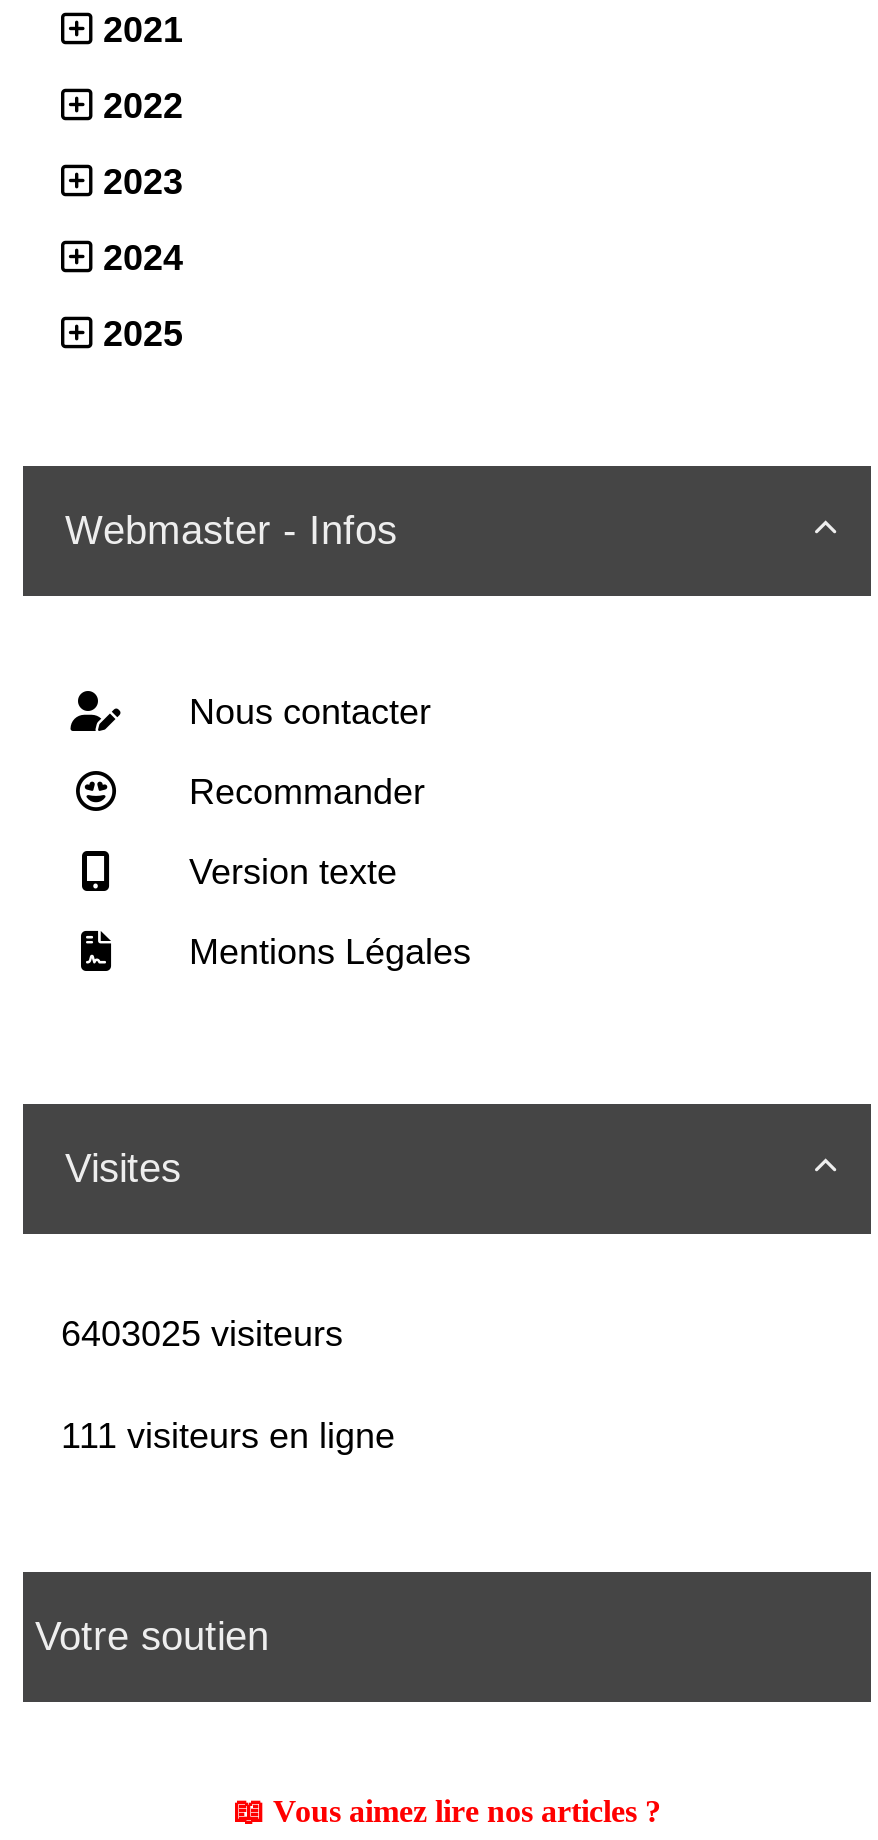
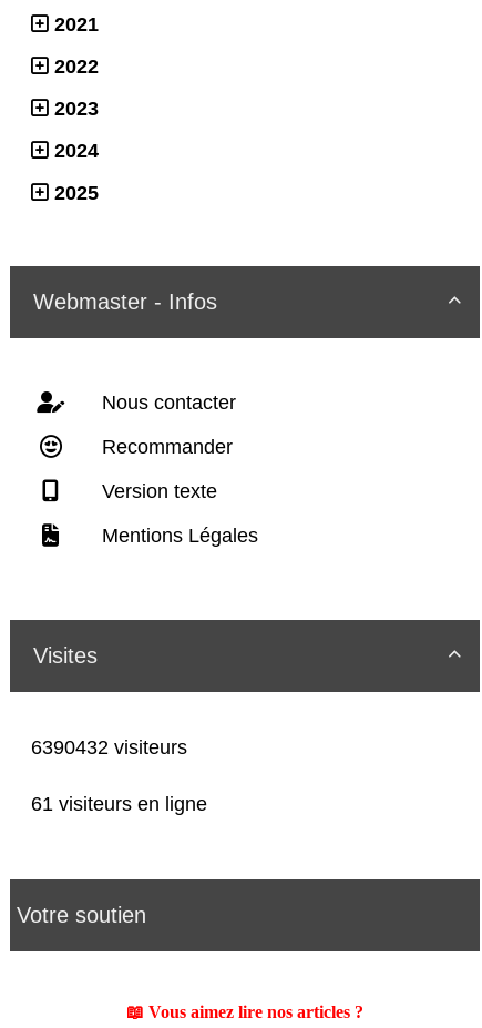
[51,1314,343,1354] 6403025 visiteurs -> [25,736,187,758] 6390432 visiteurs
[51,1416,395,1456] 111 visiteurs en ligne -> [25,793,207,815] 61 visiteurs en ligne

